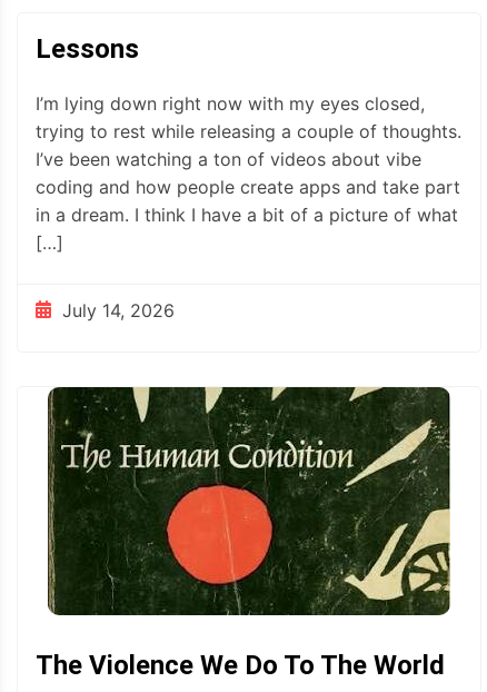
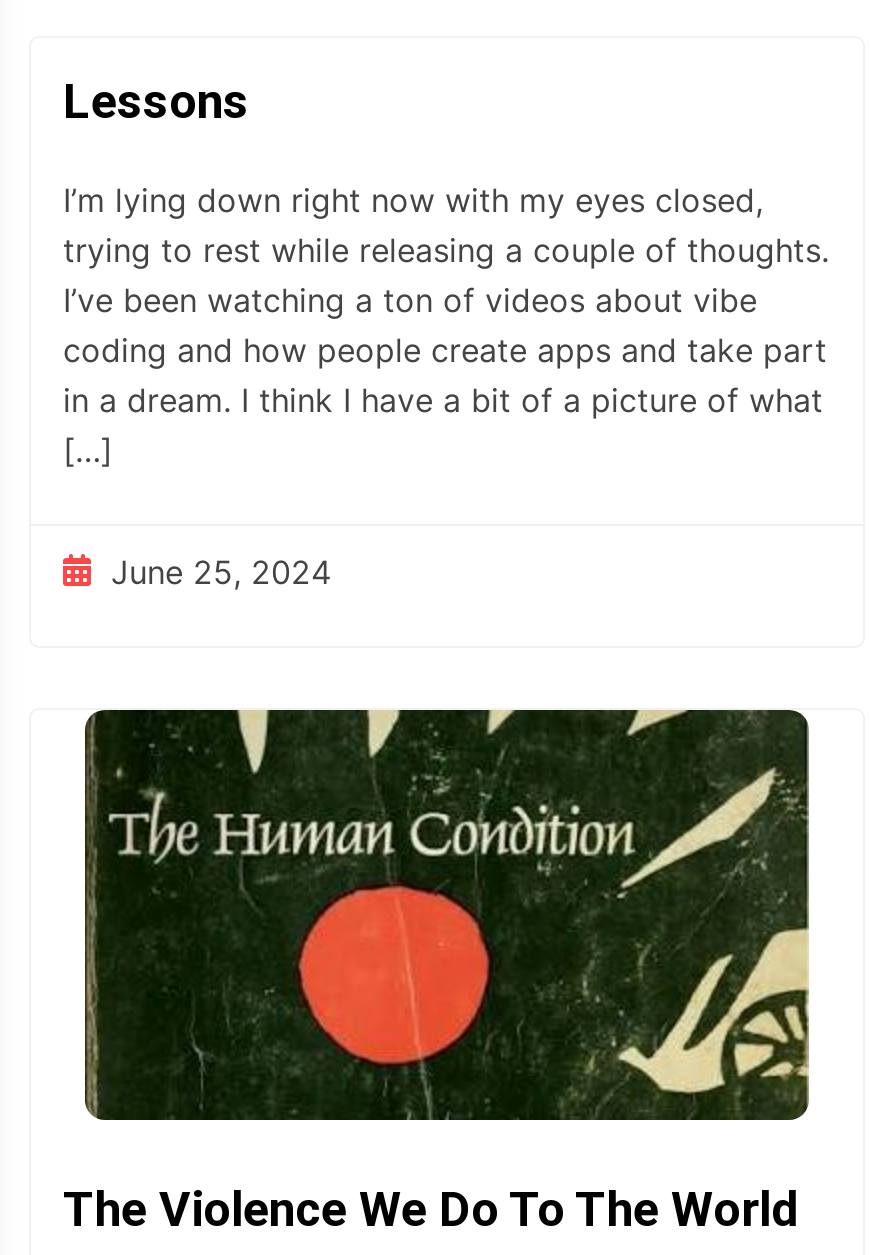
[62,300,175,322] July 14, 2026 -> [111,553,331,593] June 25, 2024

